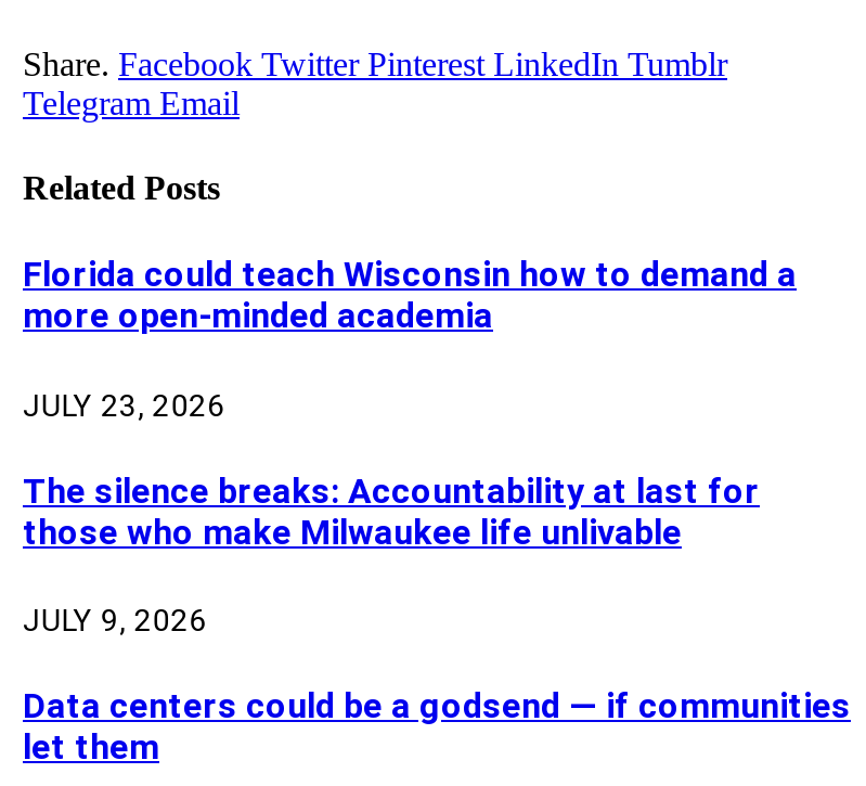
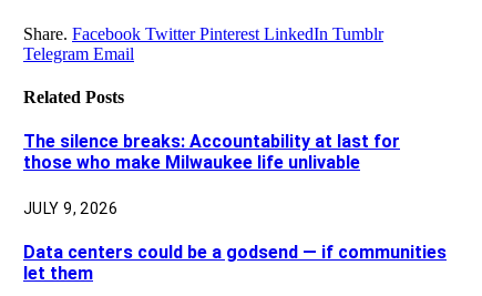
[23,254,797,422] Florida could teach Wisconsin how to demand a | more open-minded academia | JULY 23, 2026 -> none

